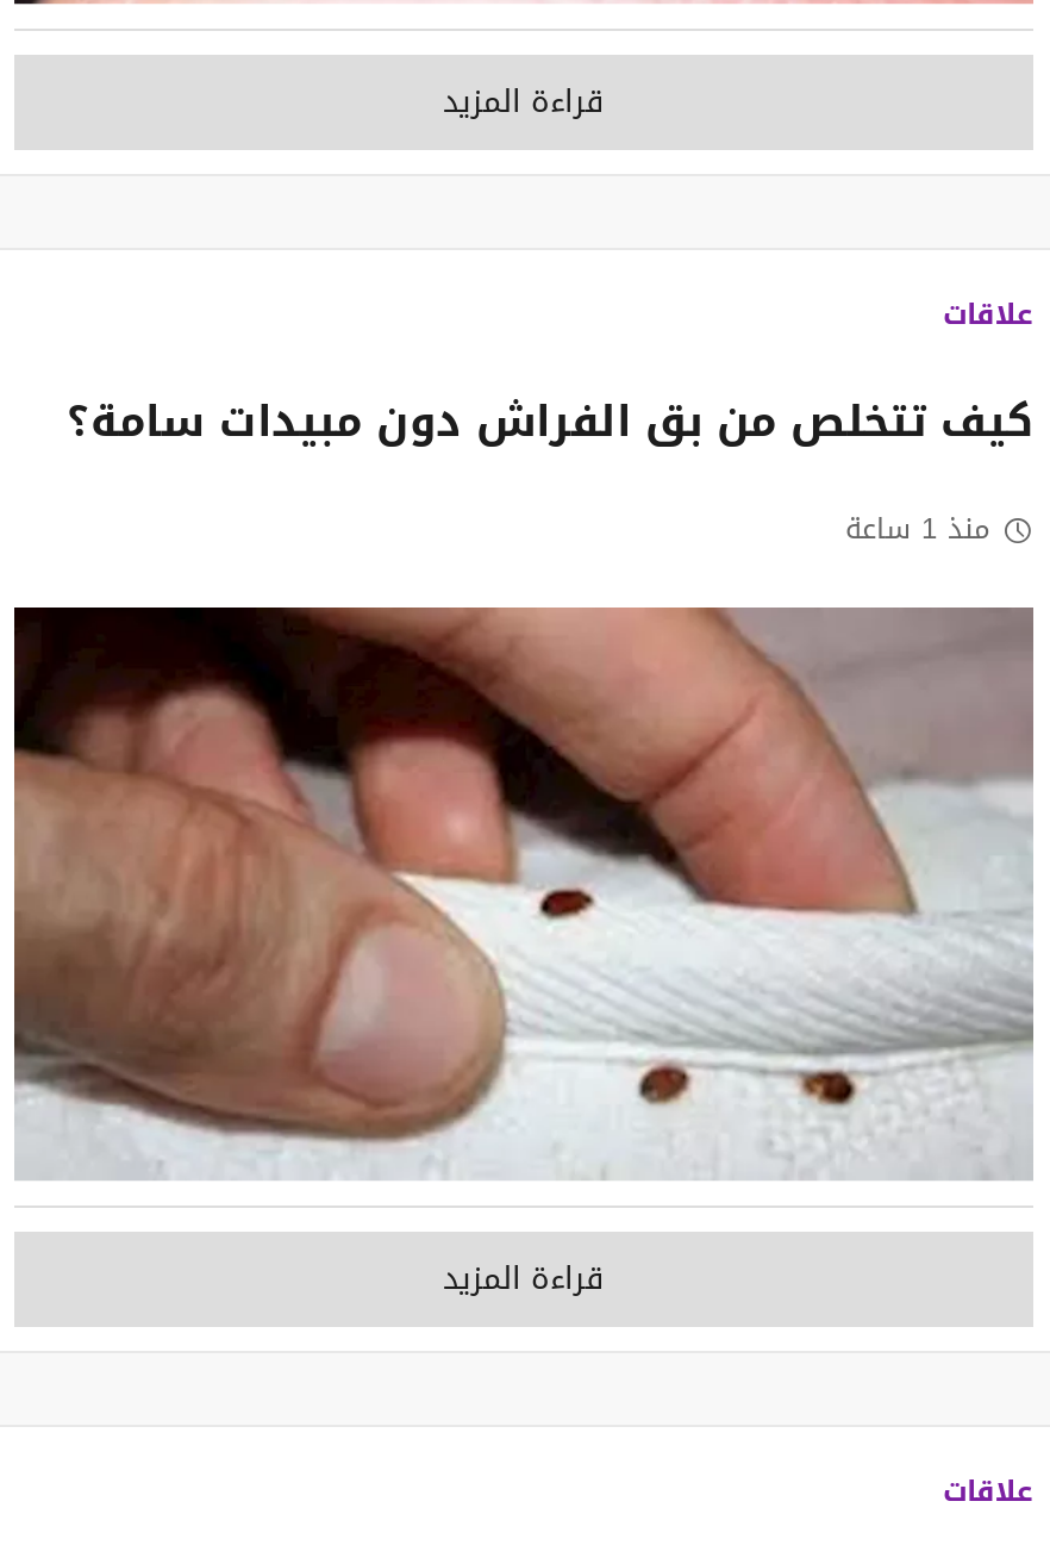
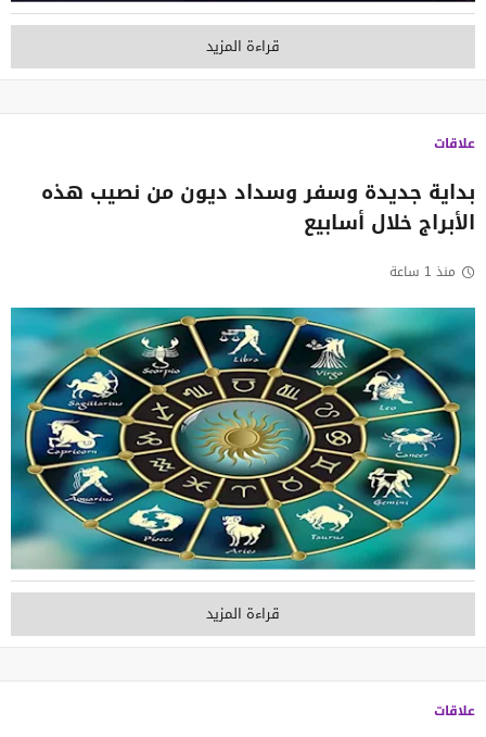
[67,381,1033,462] كيف تتخلص من بق الفراش دون مبيدات سامة؟ -> [41,174,475,241] بداية جديدة وسفر وسداد ديون من نصيب هذه | الأبراج خلال أسابيع
[12,605,1036,1182] [image] -> [10,307,476,571] [image]

